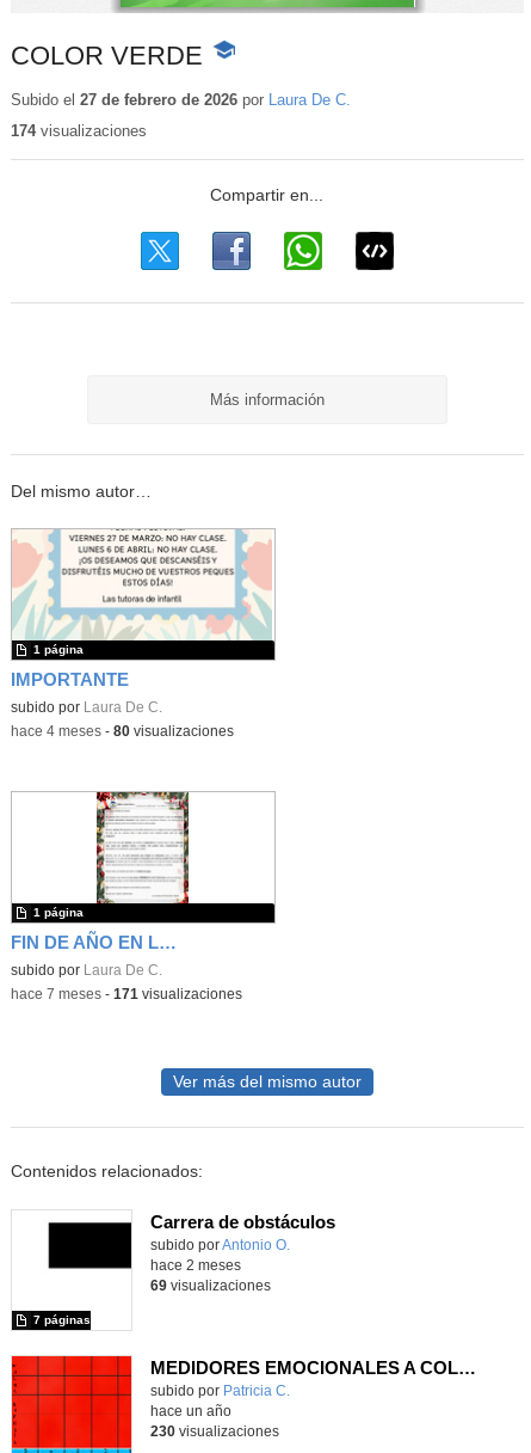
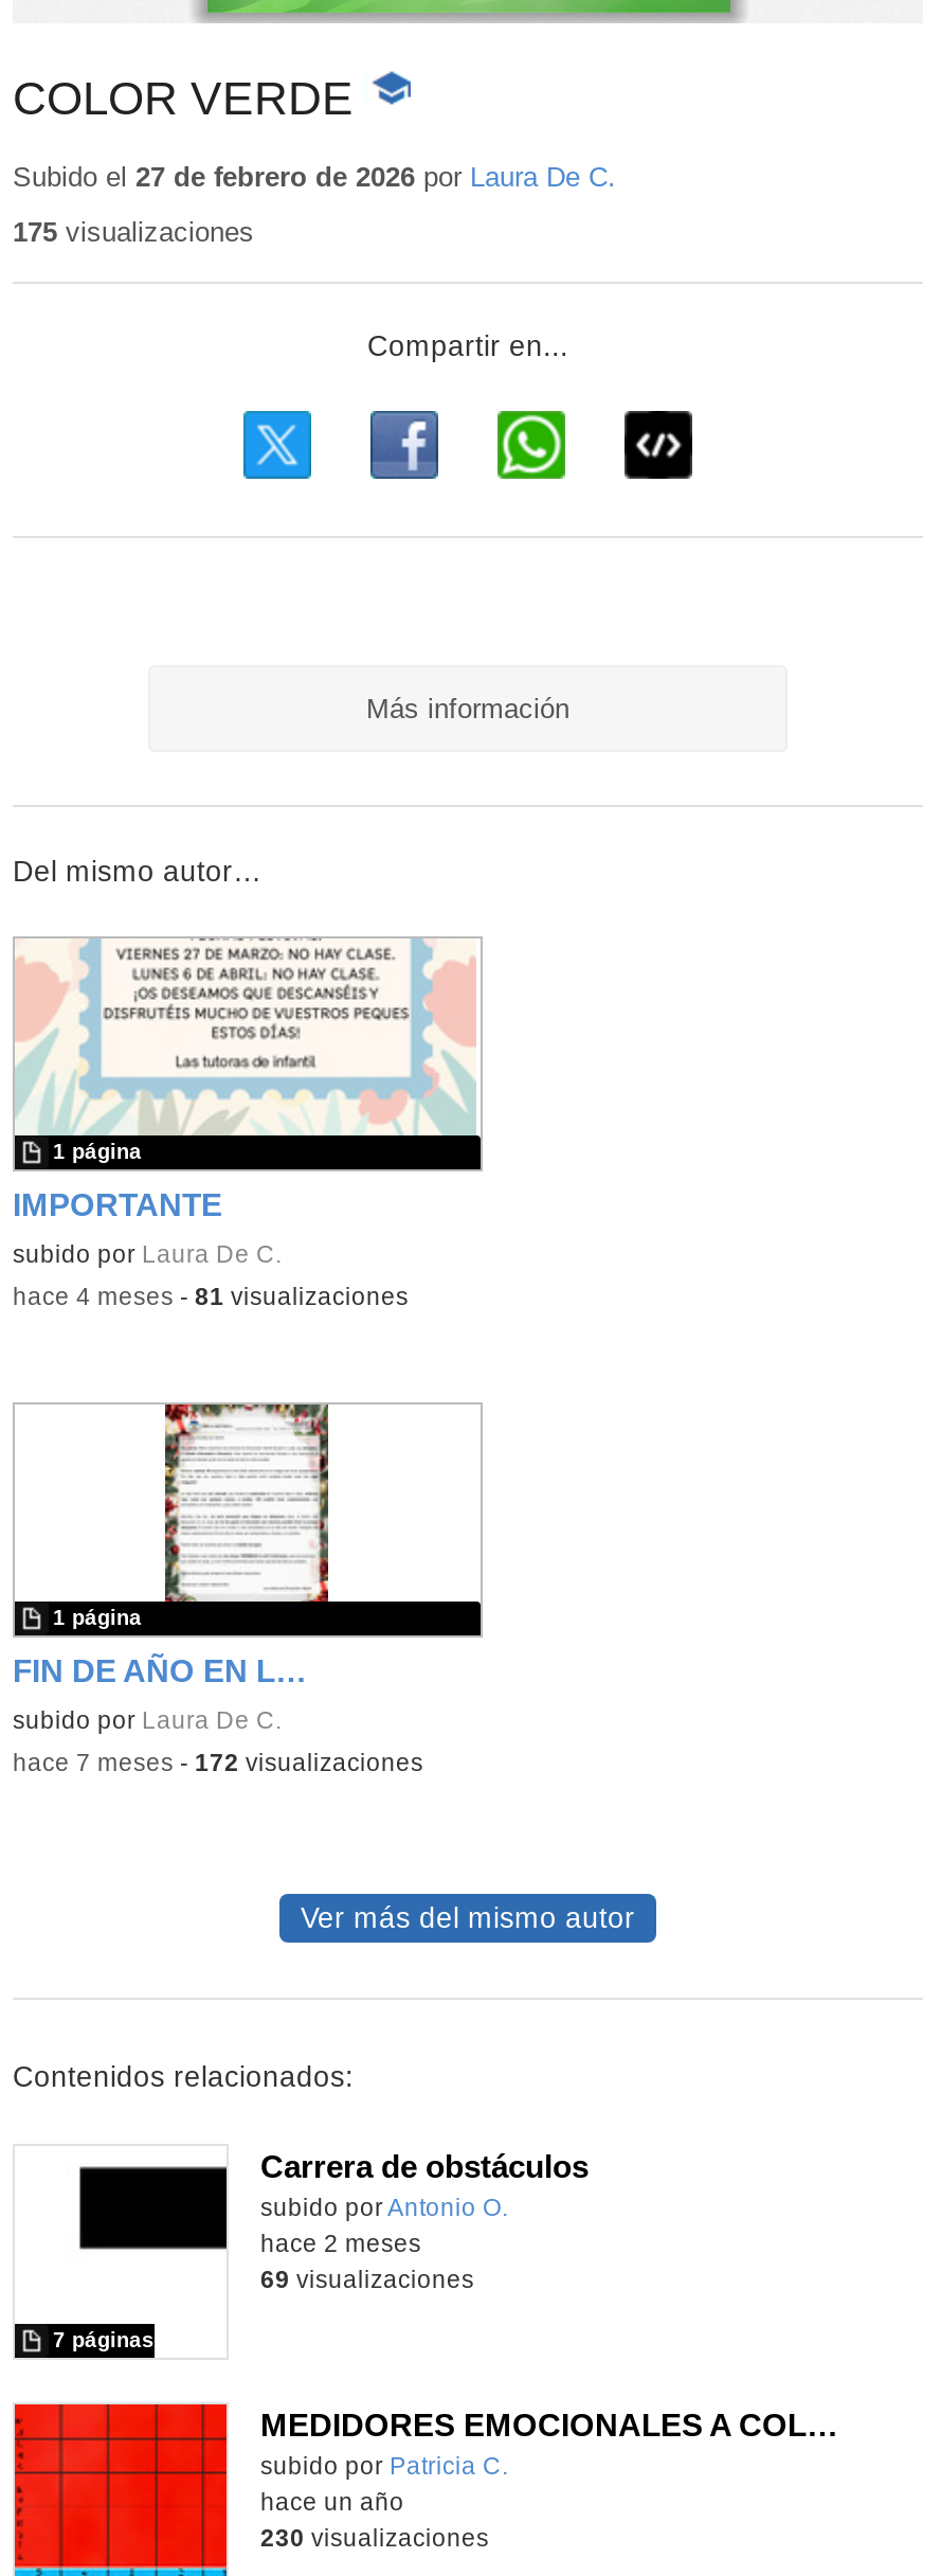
[11,122,147,140] 174 visualizaciones -> [13,216,254,248] 175 visualizaciones
[11,724,234,738] hace 4 meses - 80 visualizaciones -> [13,1284,409,1309] hace 4 meses - 81 visualizaciones
[11,987,242,1001] hace 7 meses - 171 visualizaciones -> [13,1750,423,1775] hace 7 meses - 172 visualizaciones

